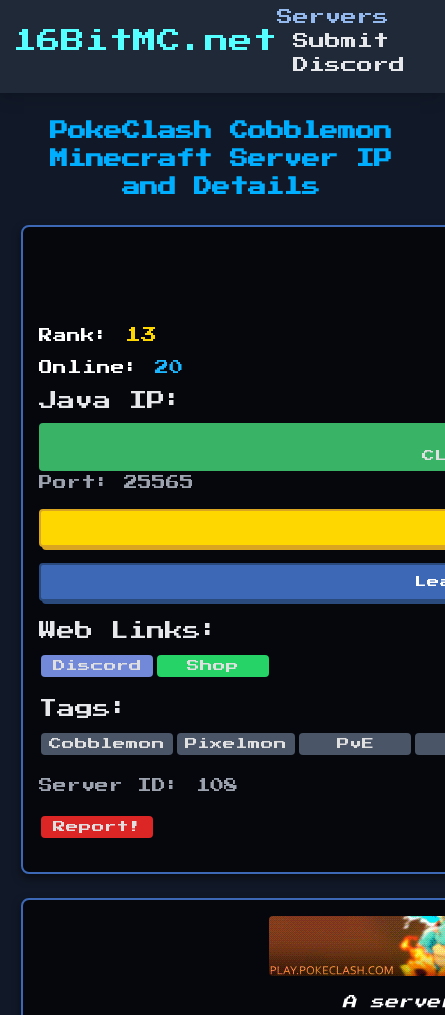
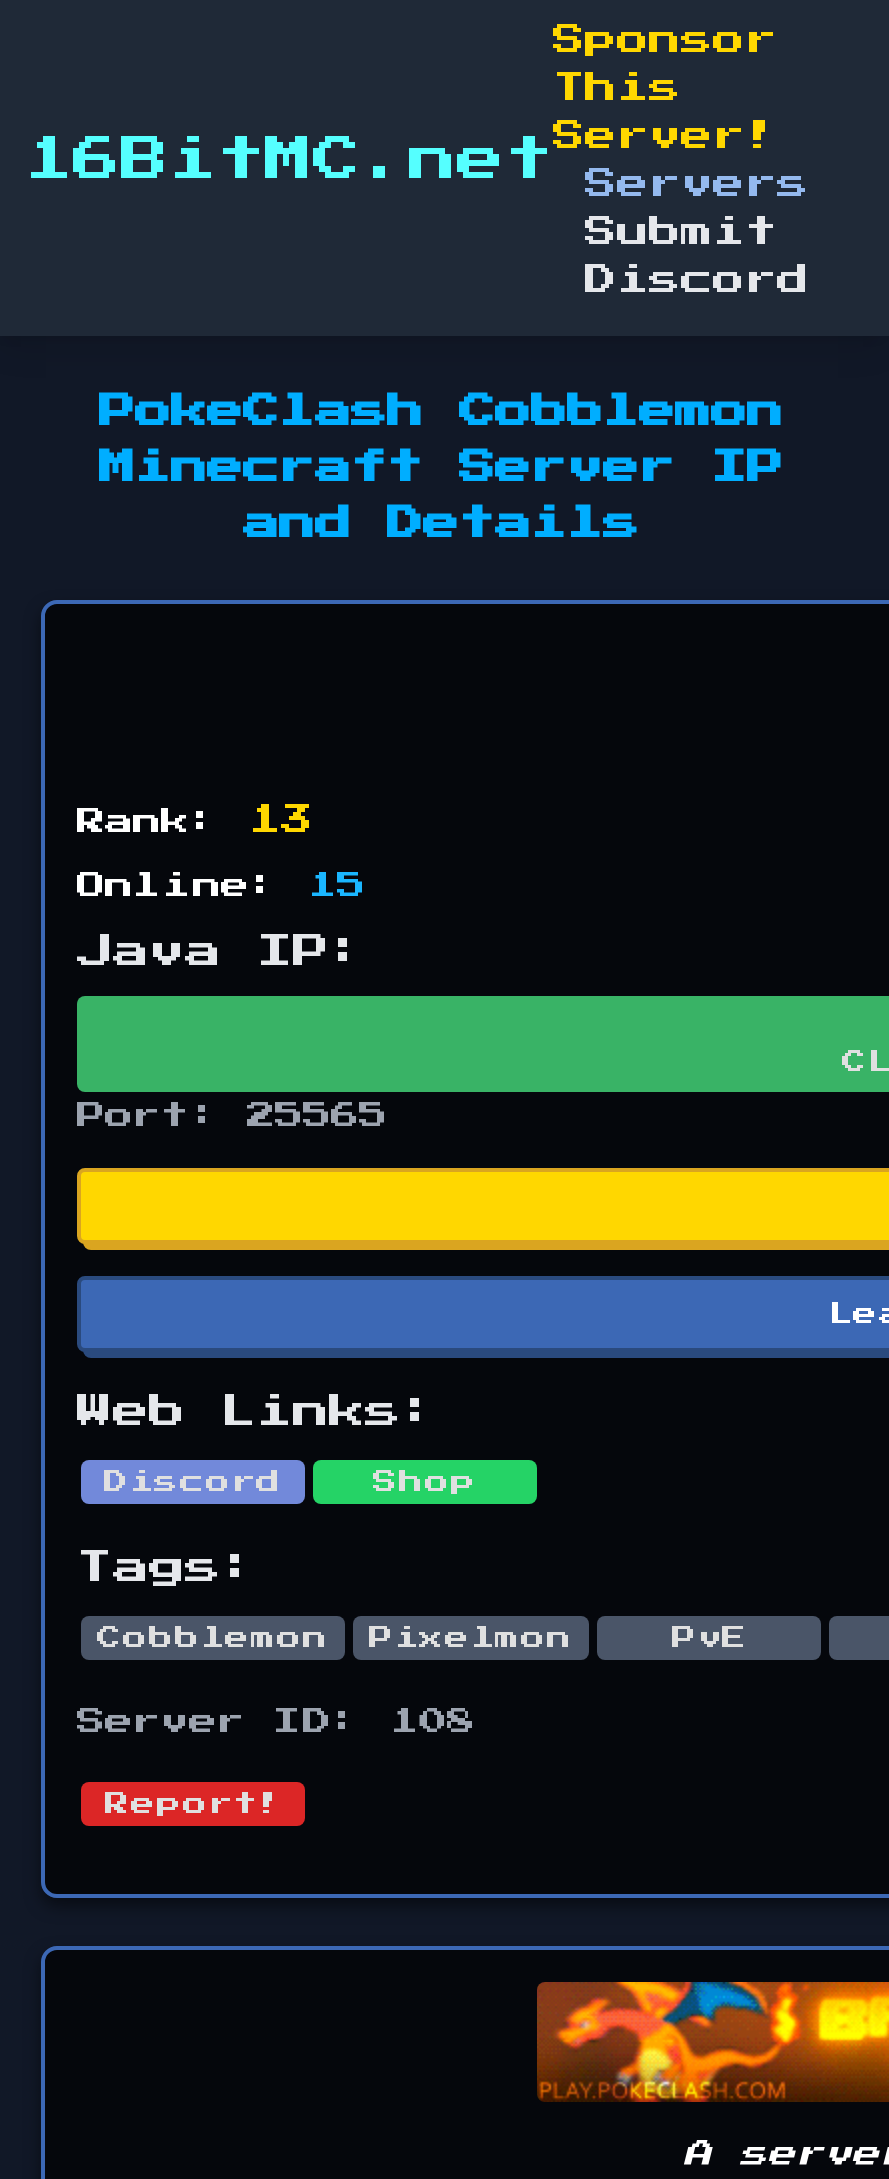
none -> [553,24,777,152] Sponsor | This | Server!
[39,361,183,375] Online: 20 -> [77,872,365,900] Online: 15
[271,915,442,976] [image] -> [541,1980,883,2102] [image]

